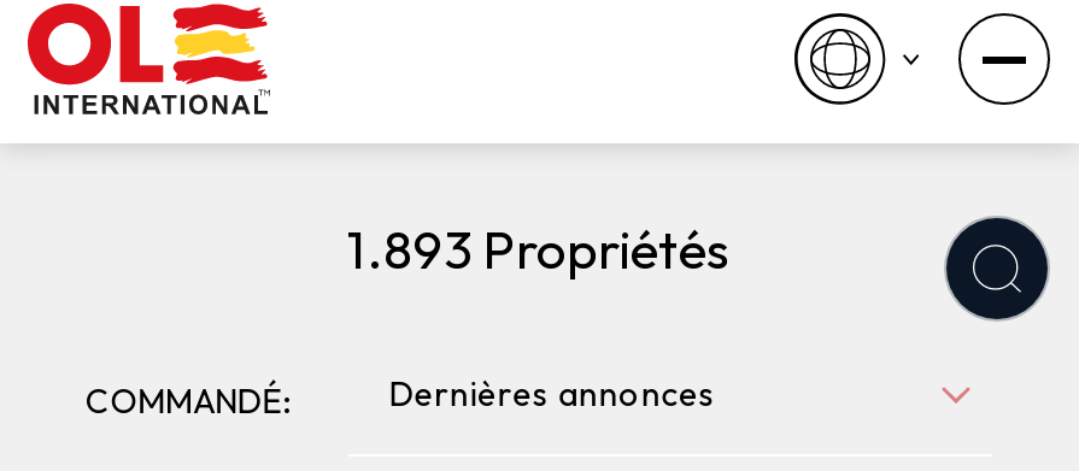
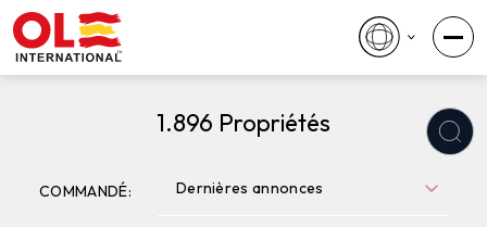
[347,216,731,283] 1.893 Propriétés -> [157,108,330,138] 1.896 Propriétés

